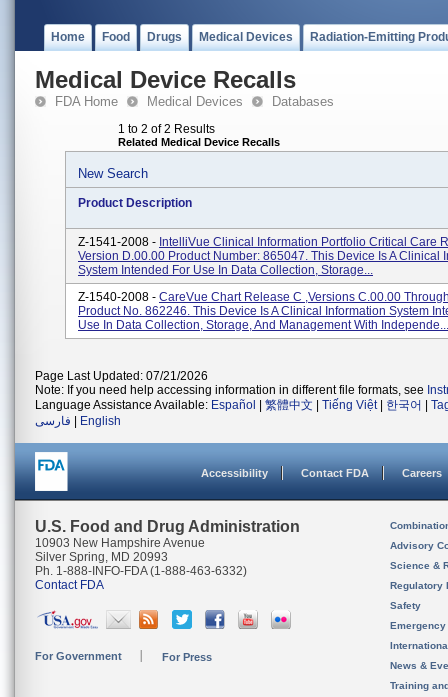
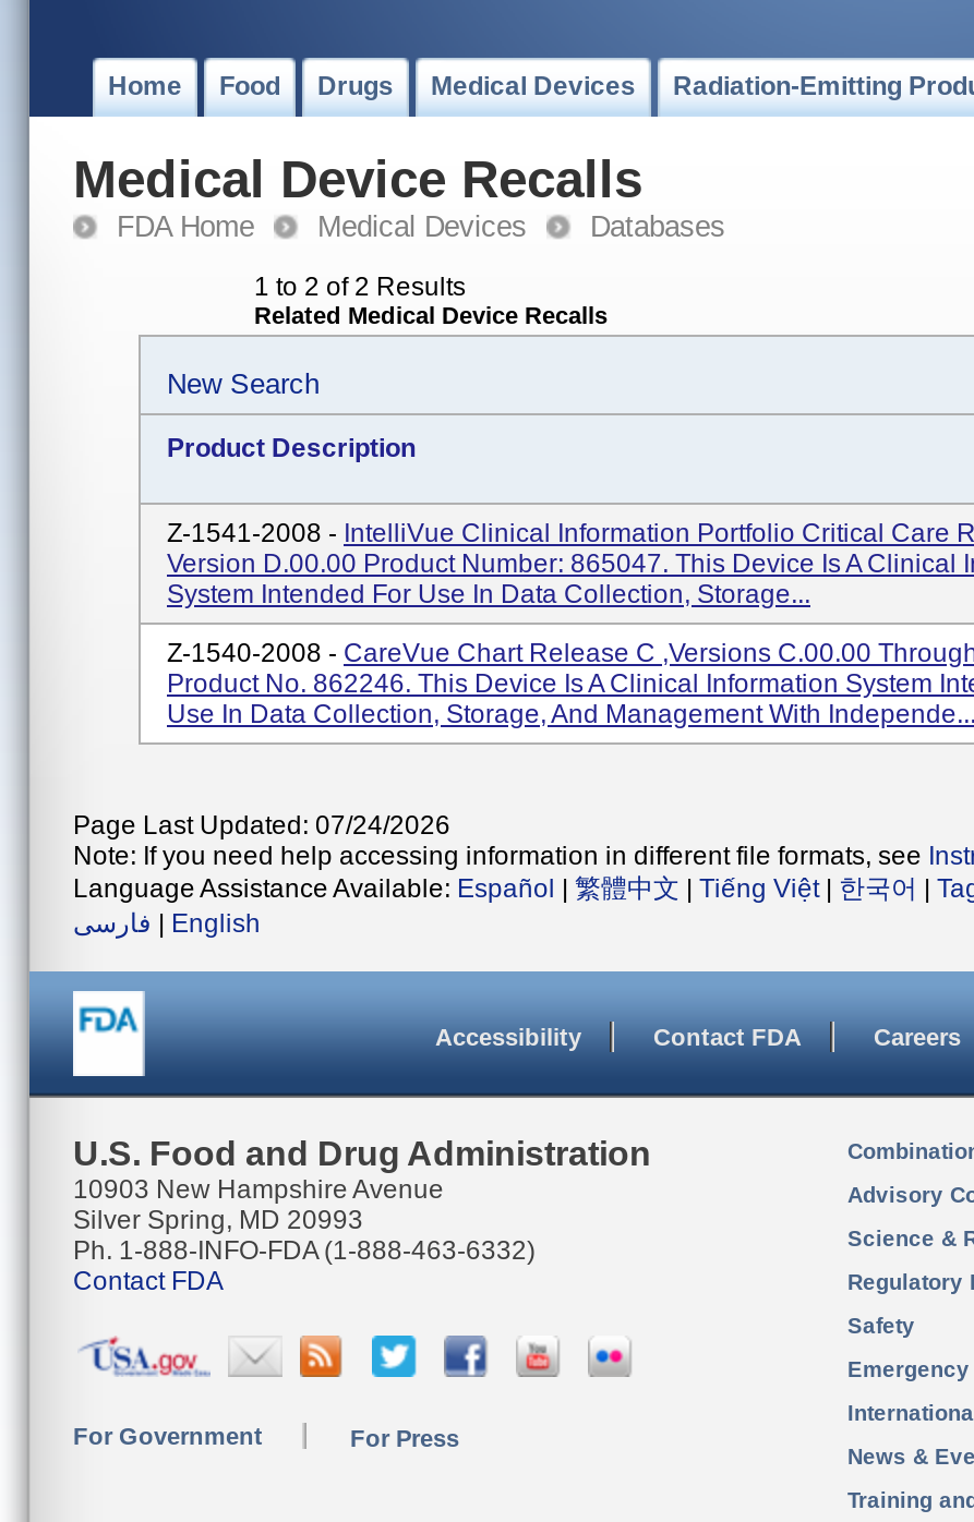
[35,369,208,383] Page Last Updated: 07/21/2026 -> [73,810,450,841] Page Last Updated: 07/24/2026

